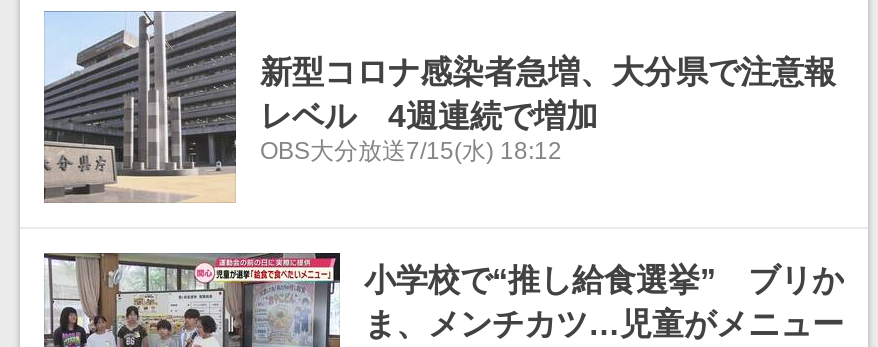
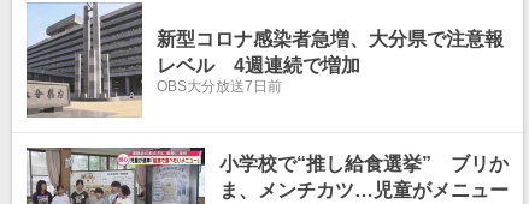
[260,136,562,164] OBS大分放送7/15(水) 18:12 -> [157,77,282,94] OBS大分放送7日前

